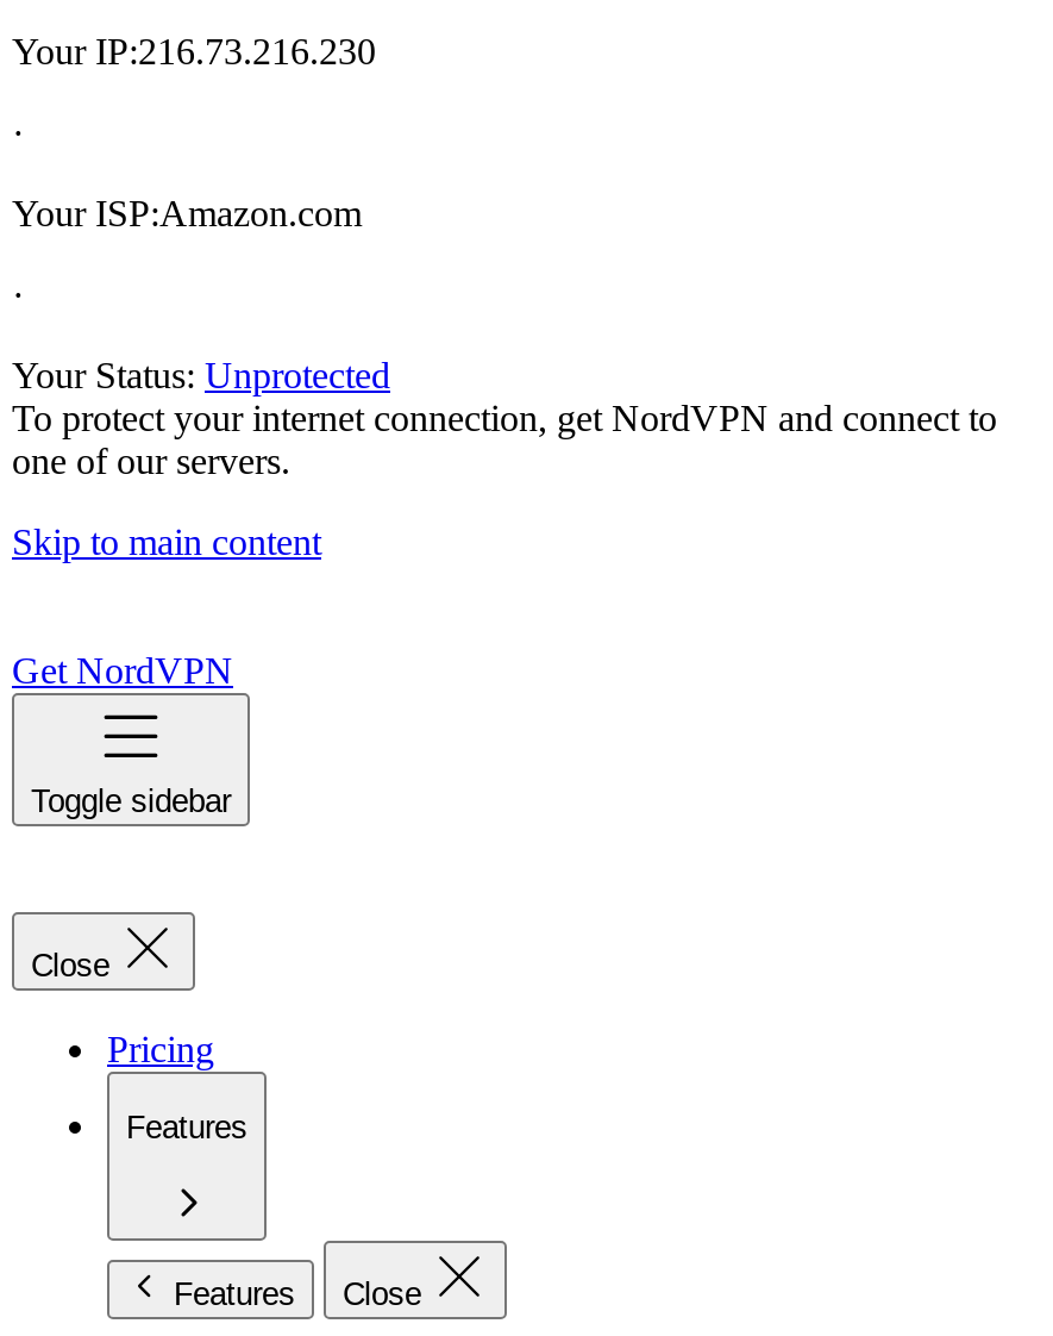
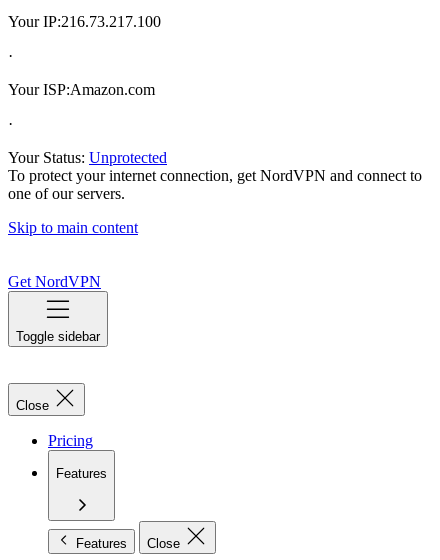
[12,31,376,71] Your IP:216.73.216.230 -> [8,13,161,30] Your IP:216.73.217.100

